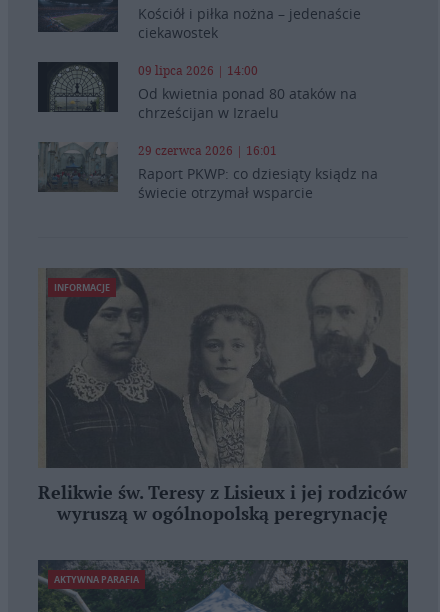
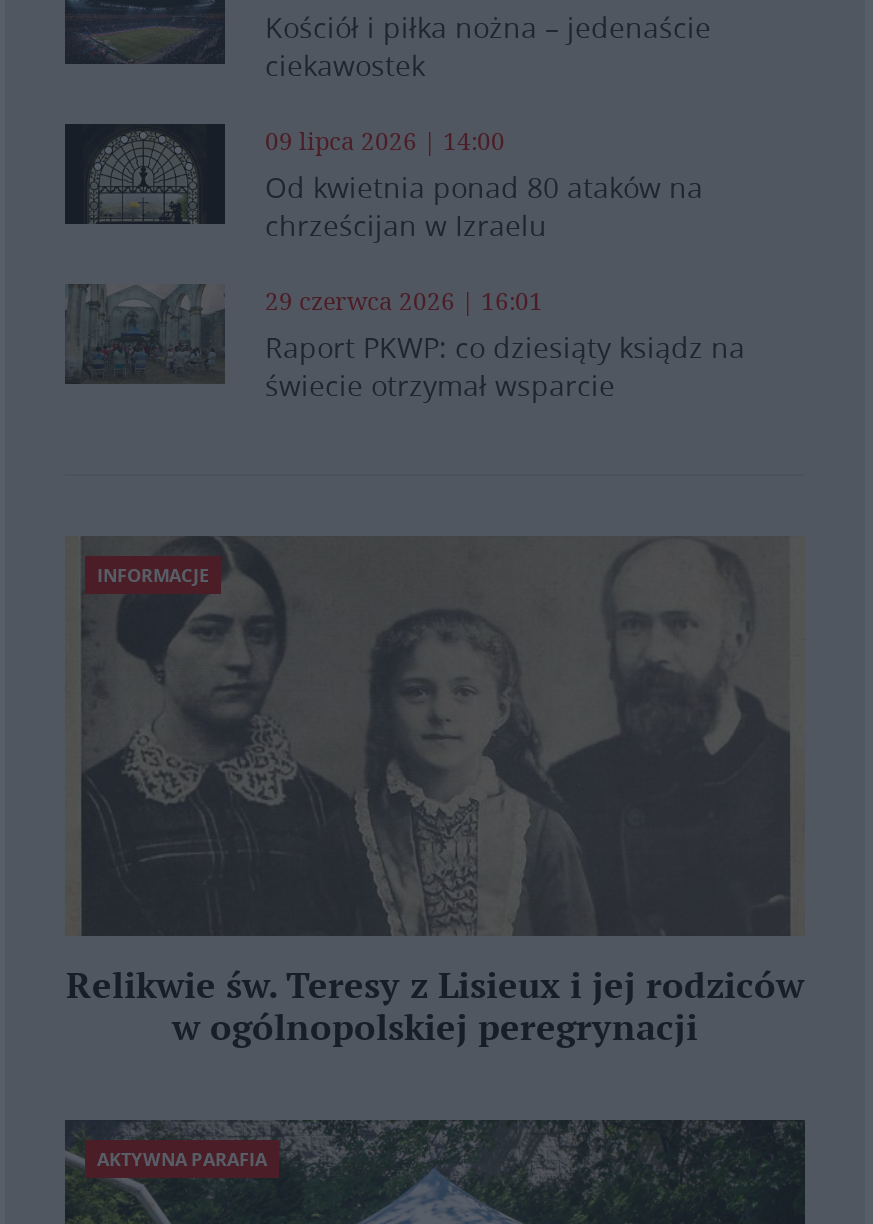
[57,504,388,525] wyruszą w ogólnopolską peregrynację -> [172,1008,698,1050] w ogólnopolskiej peregrynacji

